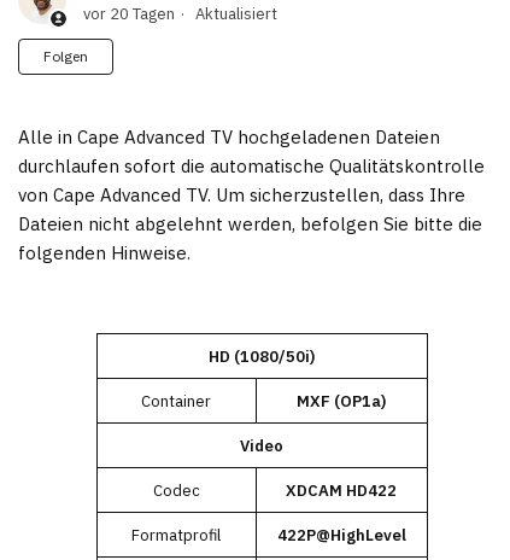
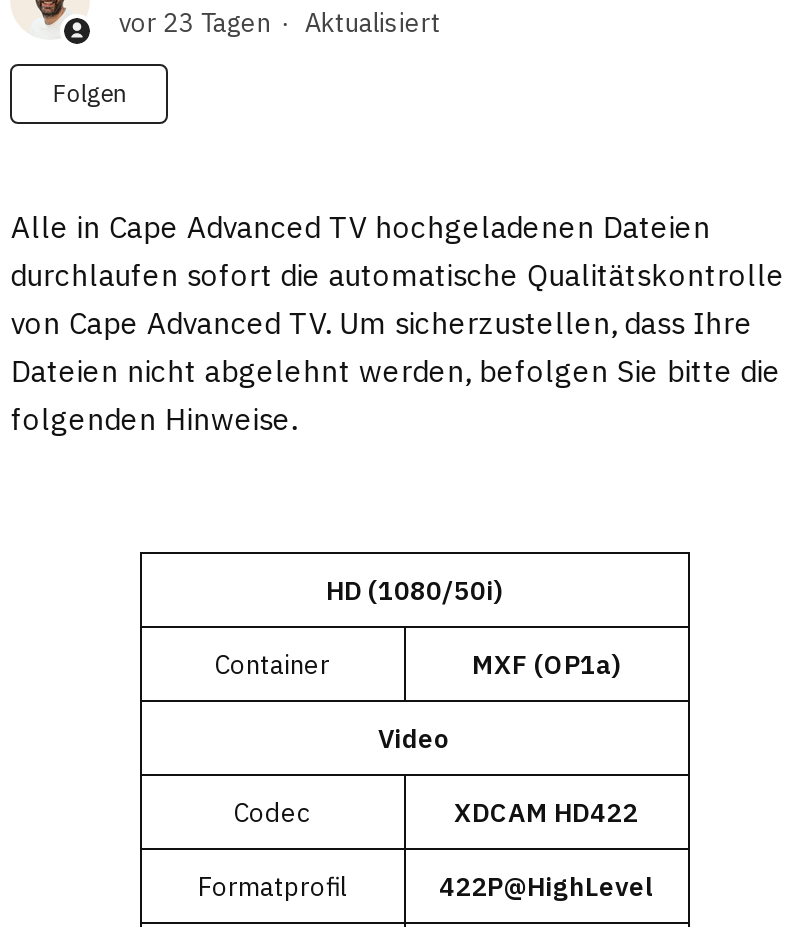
[84,4,278,25] vor 20 Tagen Aktualisiert -> [119,7,441,41] vor 23 Tagen Aktualisiert

